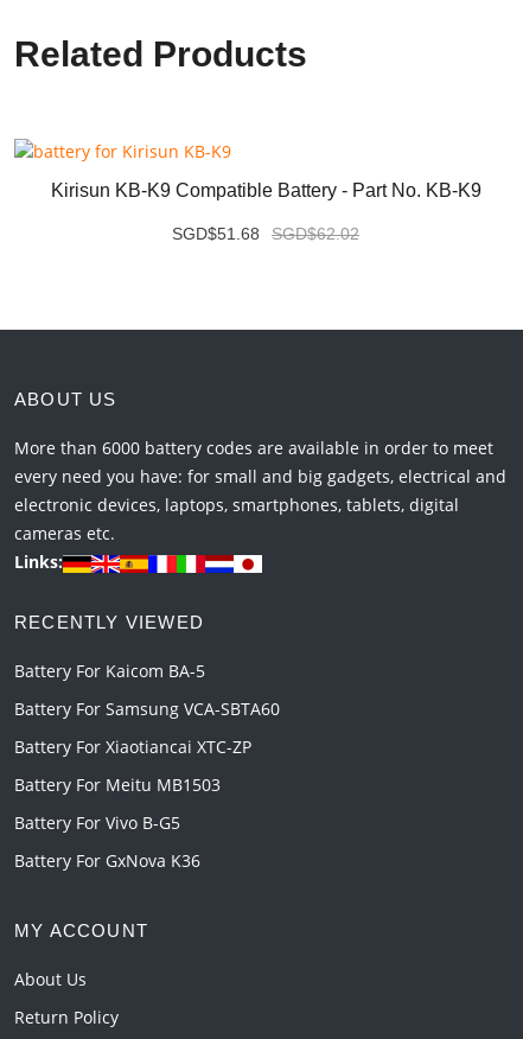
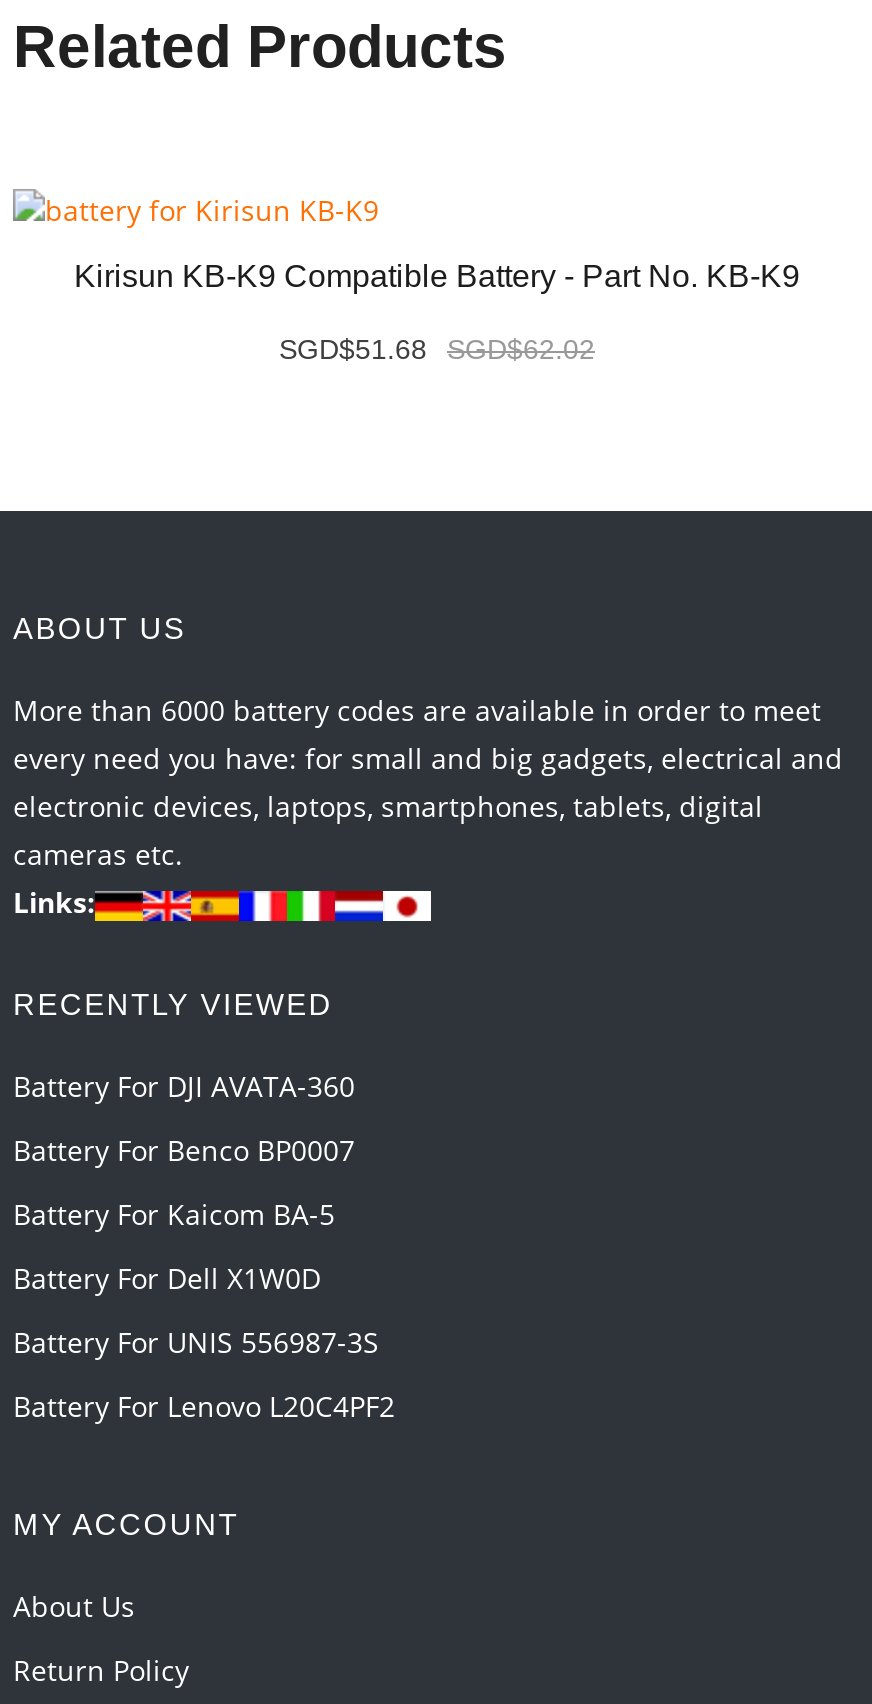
none -> [13,1067,355,1169] Battery For DJI AVATA-360 | Battery For Benco BP0007
moved [14,660,205,682] -> [13,1195,335,1233]: Battery For Kaicom BA-5
[14,698,280,872] Battery For Samsung VCA-SBTA60 | Battery For Xiaotiancai XTC-ZP | Battery For Meitu MB1503 | Battery For Vivo B-G5 | Battery For GxNova K36 -> [13,1259,395,1425] Battery For Dell X1W0D | Battery For UNIS 556987-3S | Battery For Lenovo L20C4PF2

